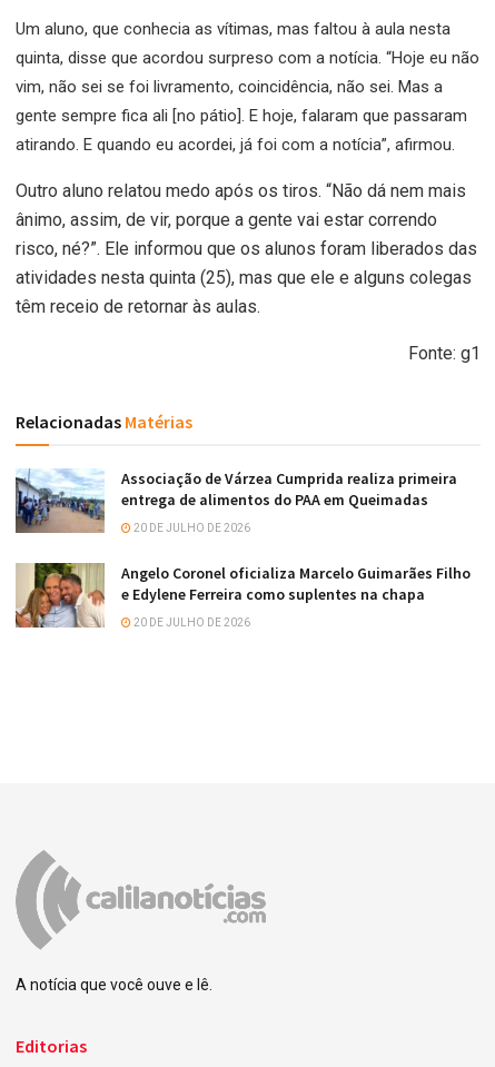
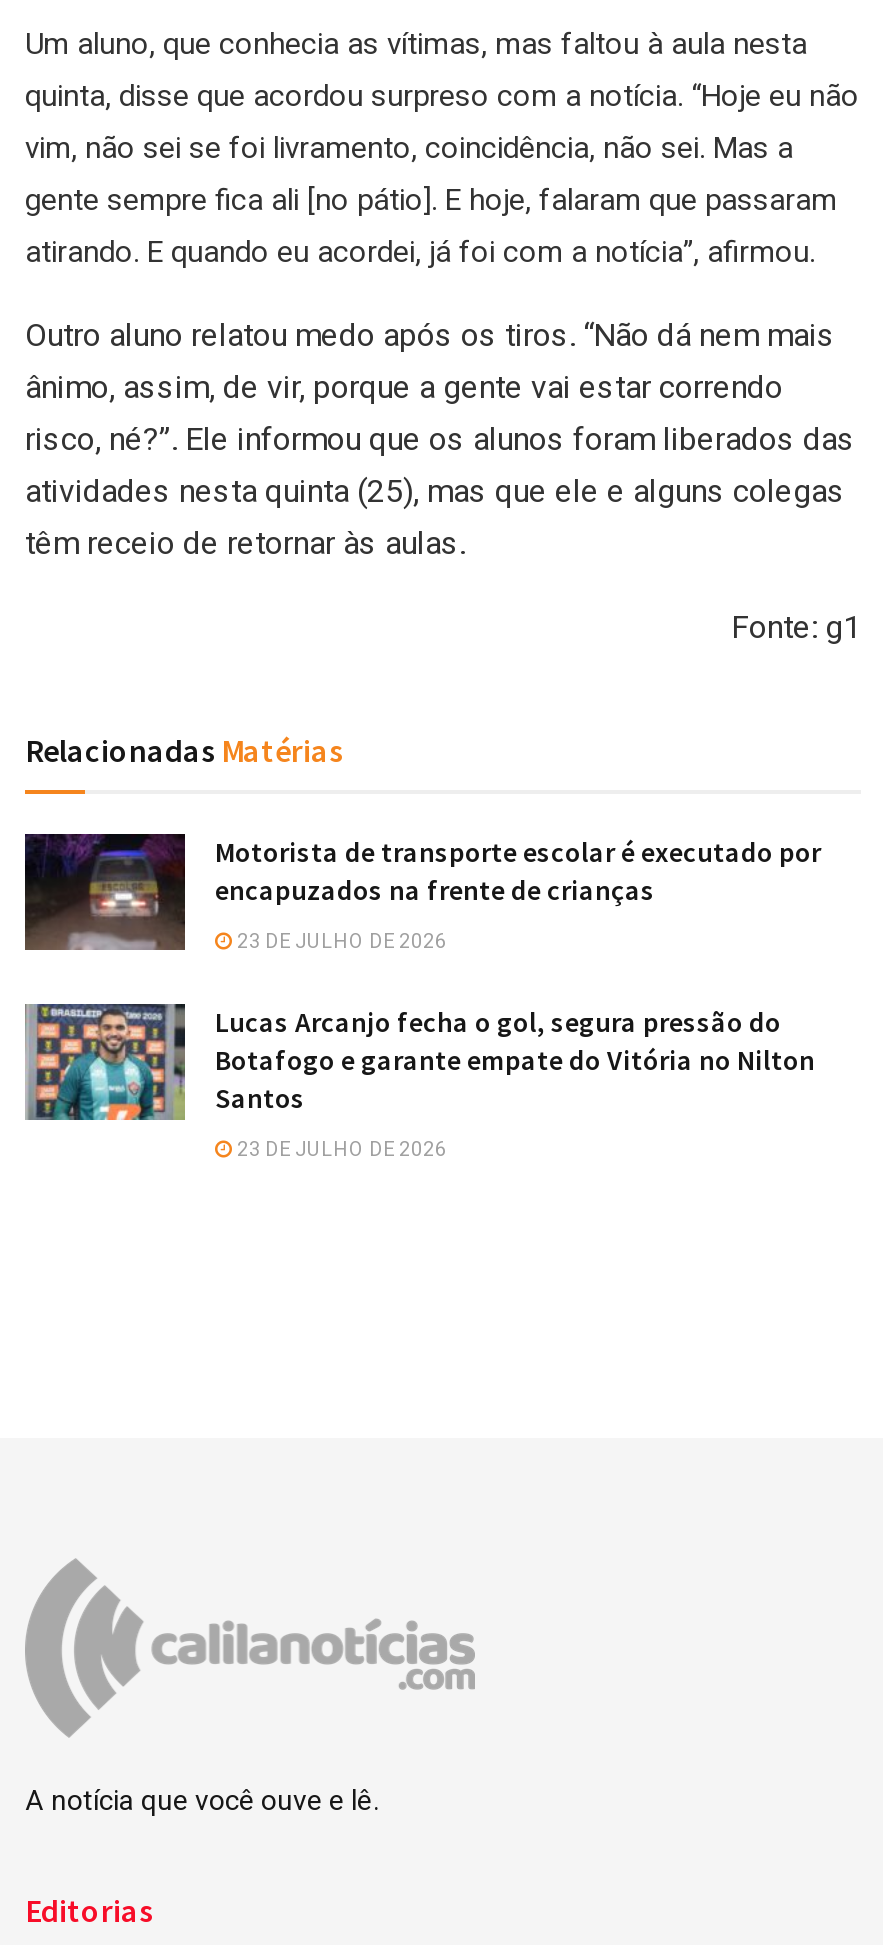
[14,468,457,534] [image] | Associação de Várzea Cumprida realiza primeira | entrega de alimentos do PAA em Queimadas -> [23,832,821,952] [image] | Motorista de transporte escolar é executado por | encapuzados na frente de crianças
[131,522,250,534] 20 DE JULHO DE 2026 -> [233,931,447,953] 23 DE JULHO DE 2026
[14,562,471,629] [image] | Angelo Coronel oficializa Marcelo Guimarães Filho | e Edylene Ferreira como suplentes na chapa -> [27,1002,815,1122] [image] | Lucas Arcanjo fecha o gol, segura pressão do | Botafogo e garante empate do Vitória no Nilton | Santos
[131,617,250,629] 20 DE JULHO DE 2026 -> [233,1139,447,1161] 23 DE JULHO DE 2026

